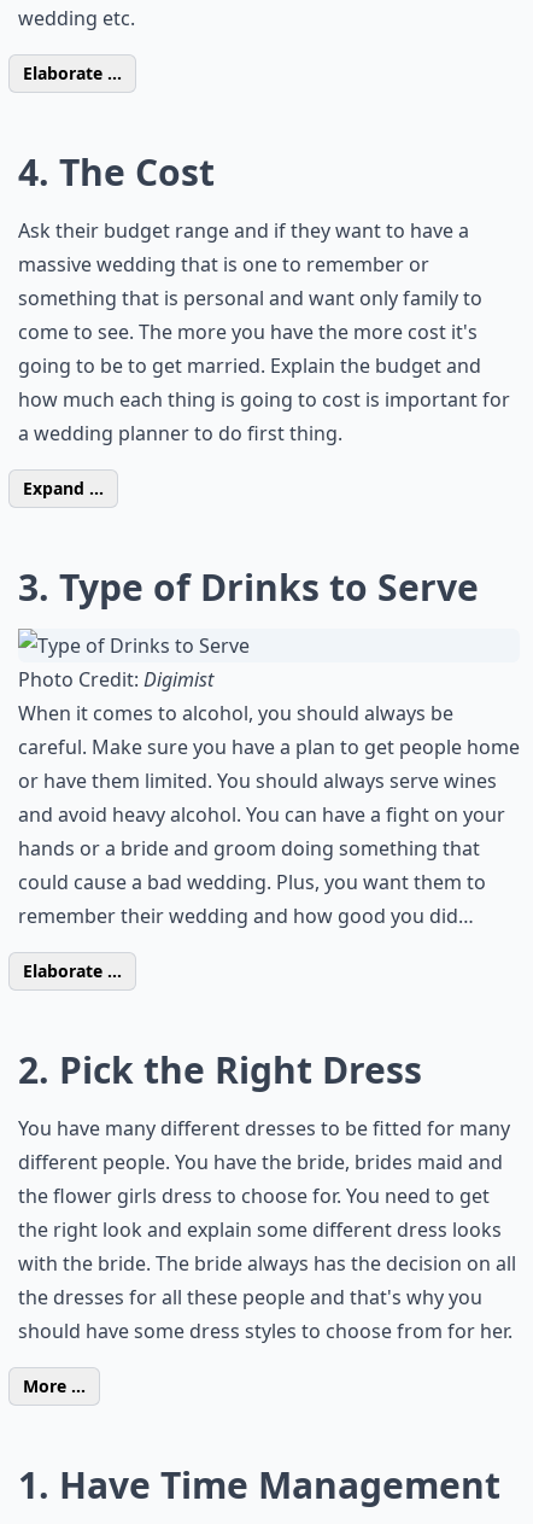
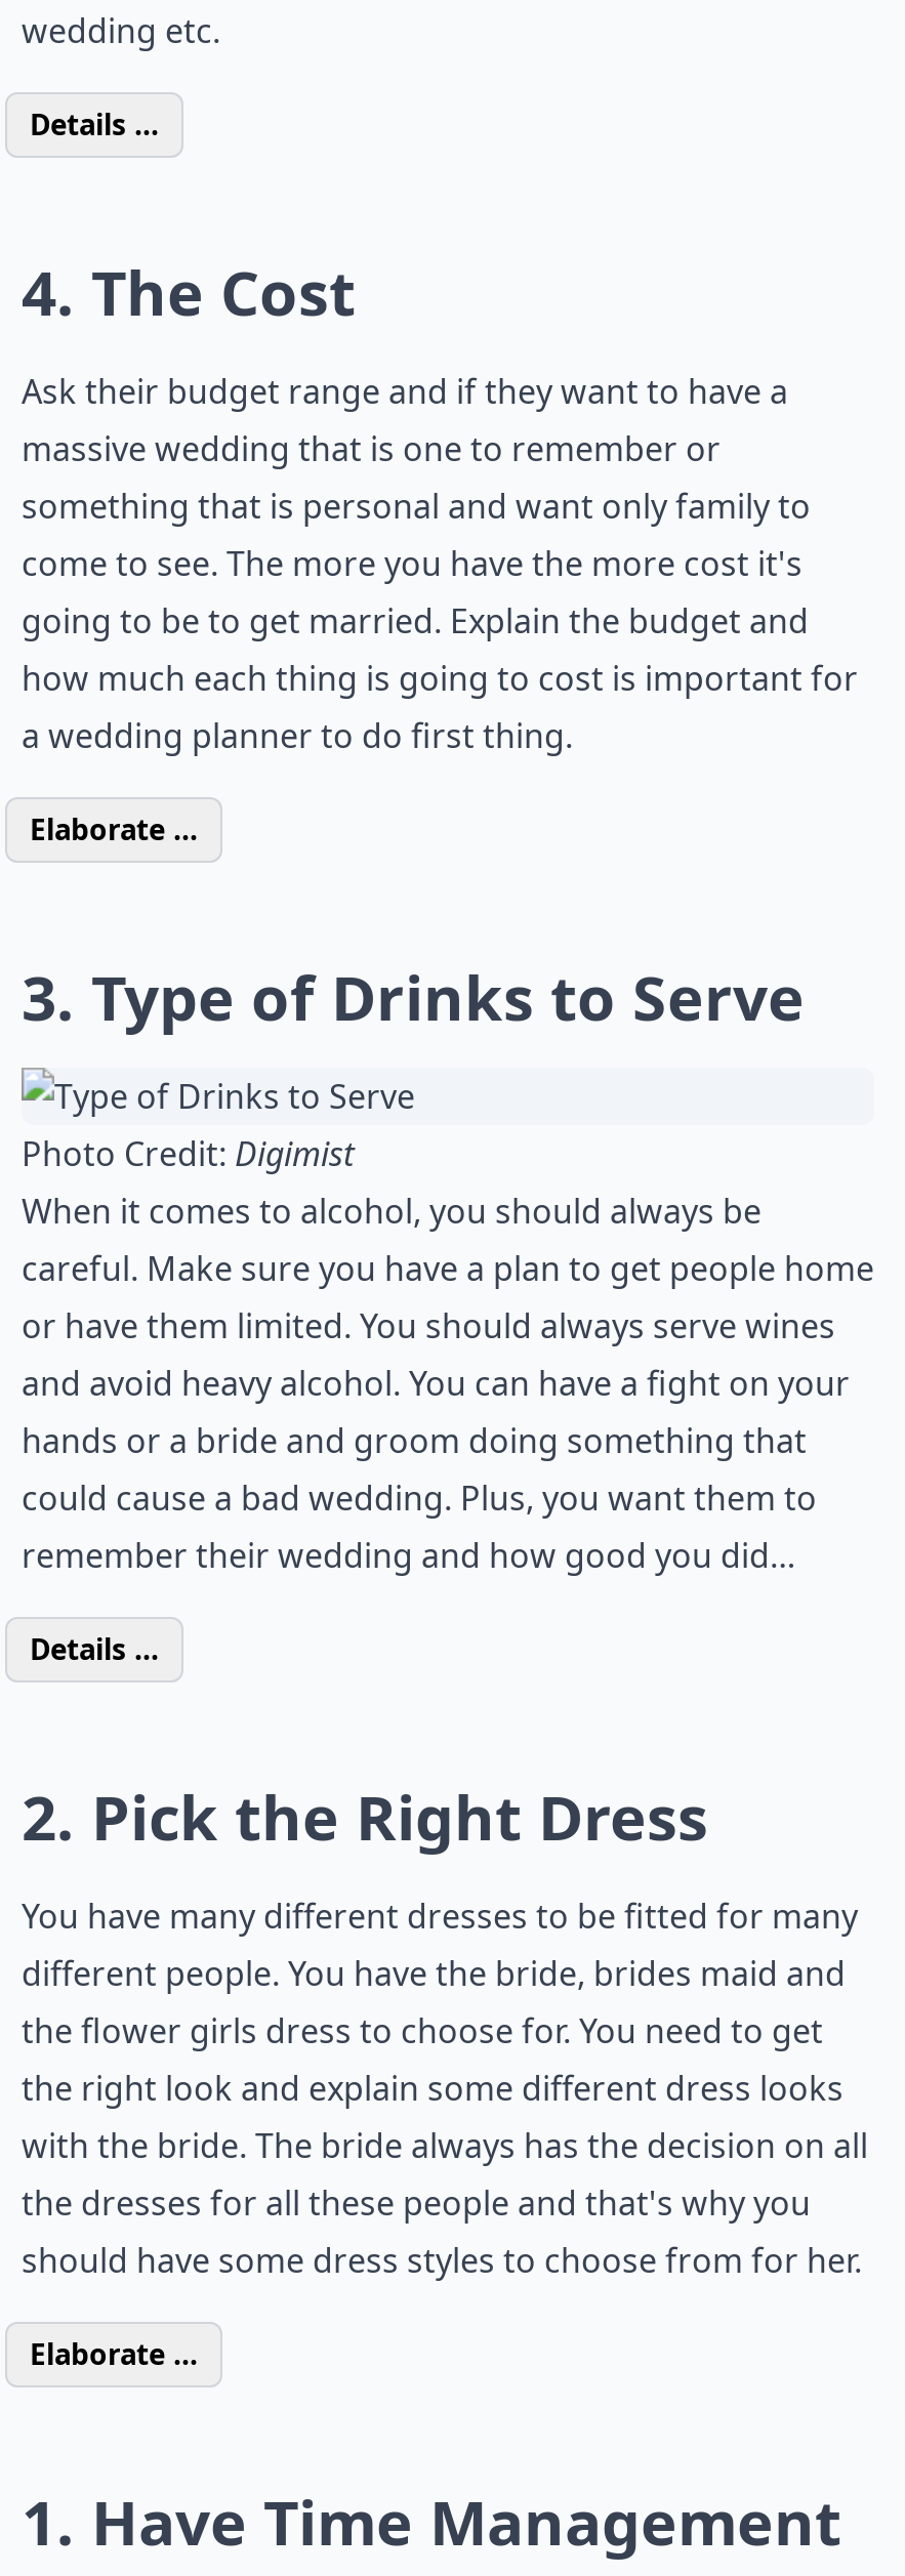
[23,62,122,84] Elaborate ... -> [30,105,159,143] Details ...
[23,477,104,500] Expand ... -> [30,809,198,848] Elaborate ...
[23,959,122,982] Elaborate ... -> [30,1629,159,1668] Details ...
[23,1374,86,1397] More ... -> [30,2334,198,2373] Elaborate ...

